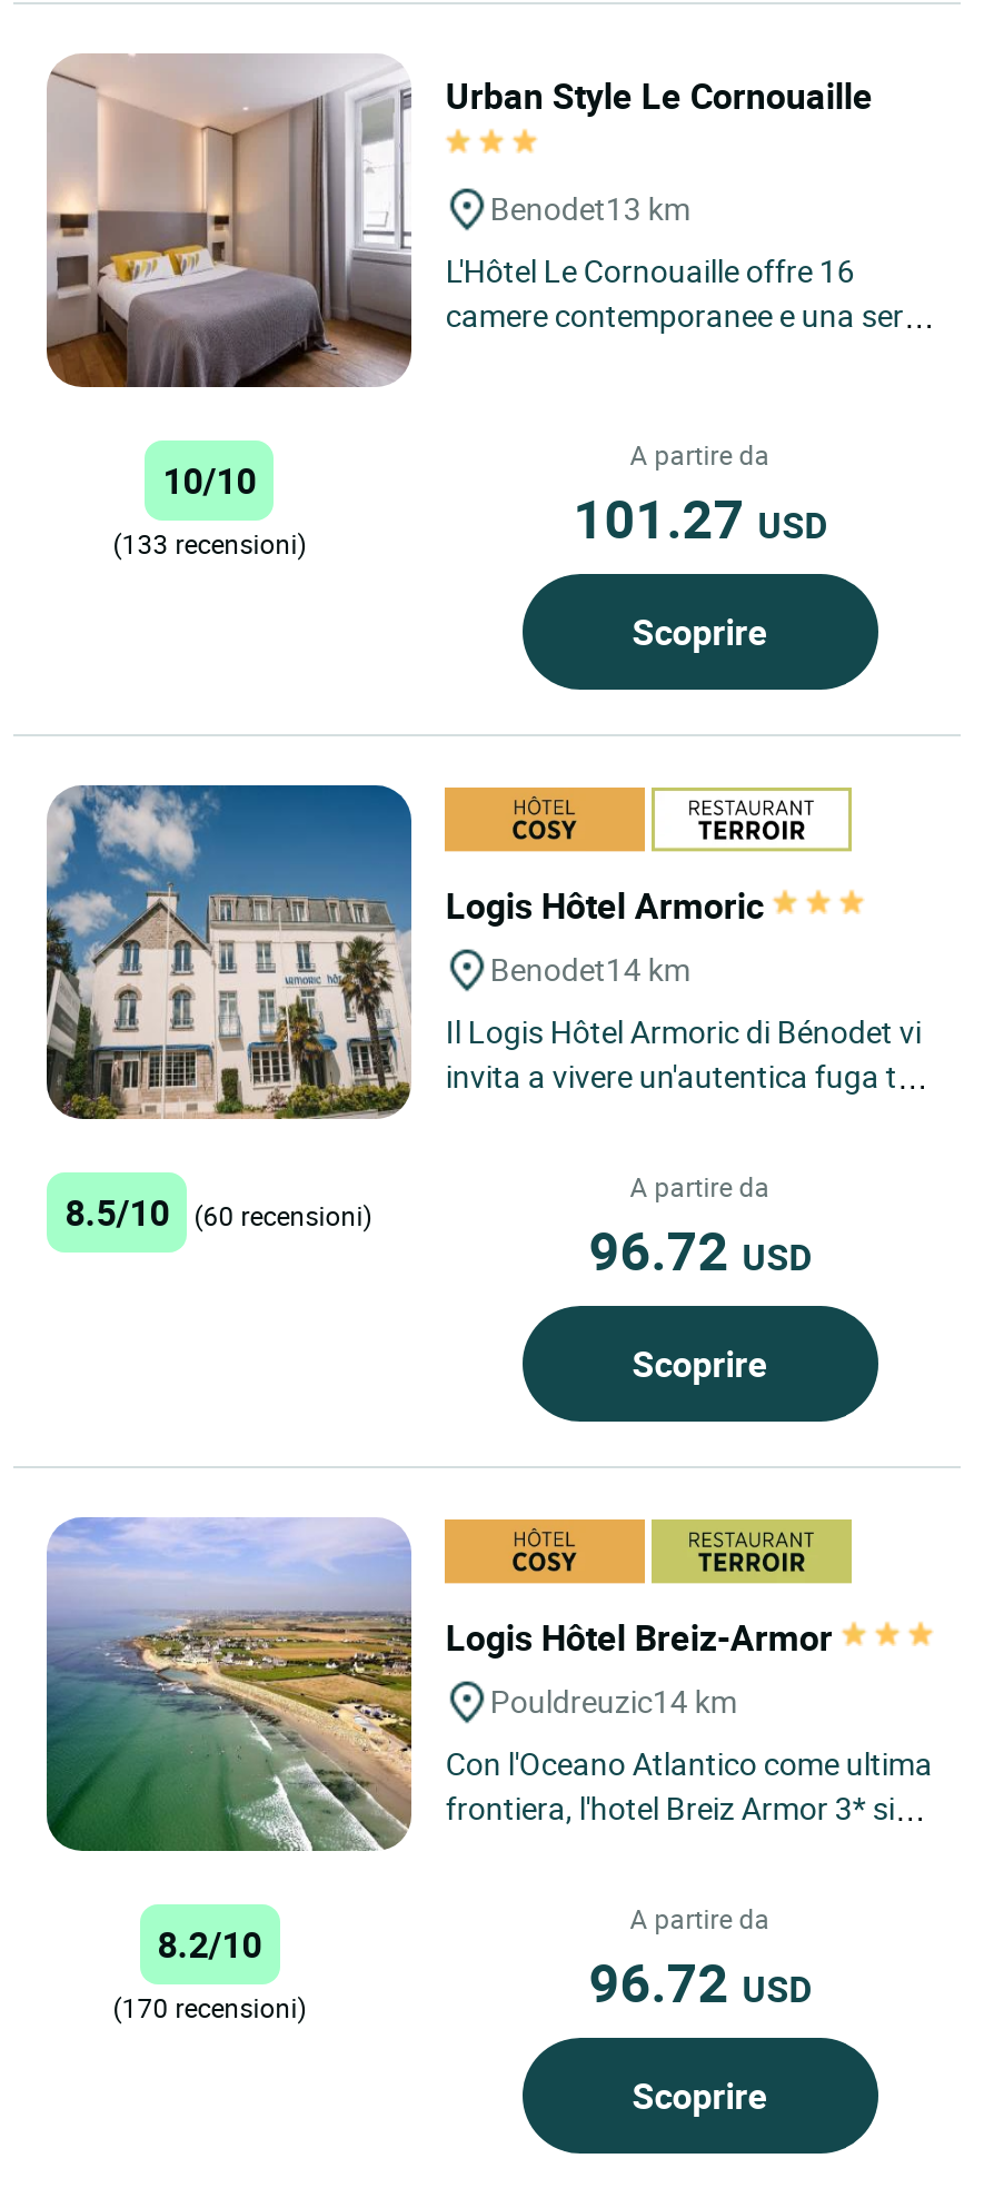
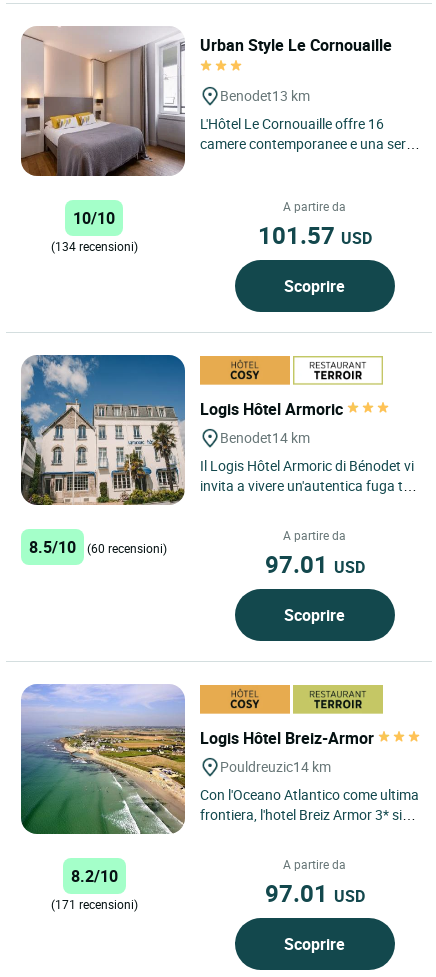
[573,482,827,554] 101.27 USD -> [258,219,372,251] 101.57 USD
[113,525,306,560] (133 recensioni) -> [51,238,138,254] (134 recensioni)
[589,1214,811,1285] 96.72 USD -> [265,548,365,580] 97.01 USD
[589,1946,811,2017] 96.72 USD -> [265,877,365,909] 97.01 USD
[113,1988,306,2024] (170 recensioni) -> [51,896,138,912] (171 recensioni)

